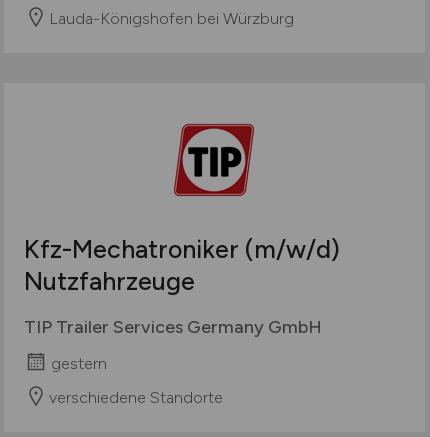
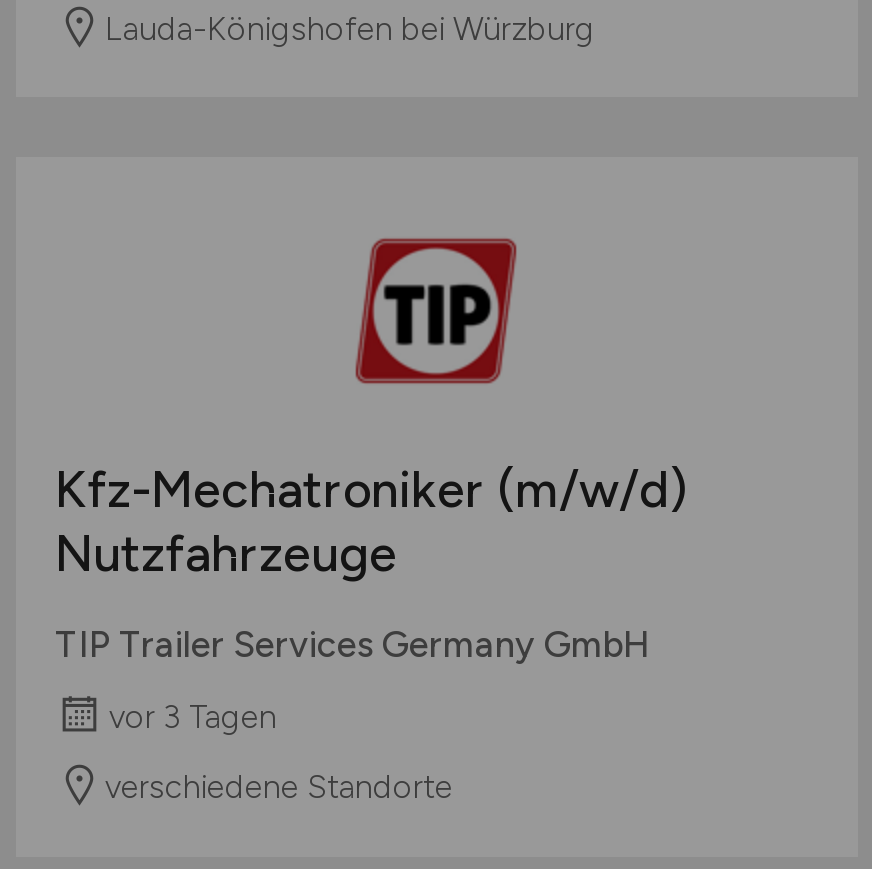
[50,353,106,372] gestern -> [109,698,277,736] vor 3 Tagen

